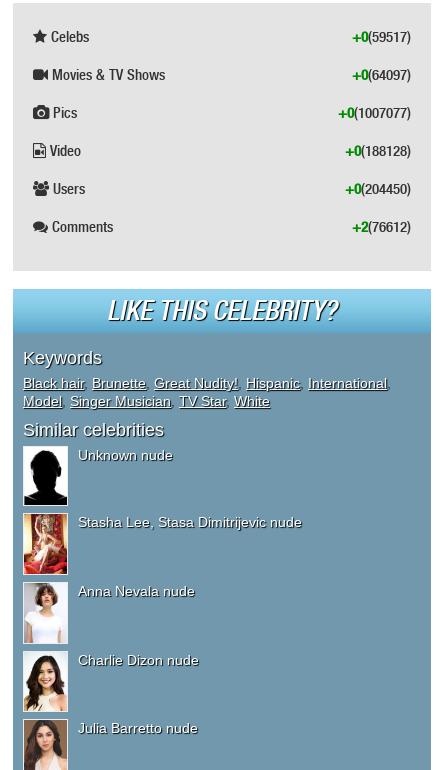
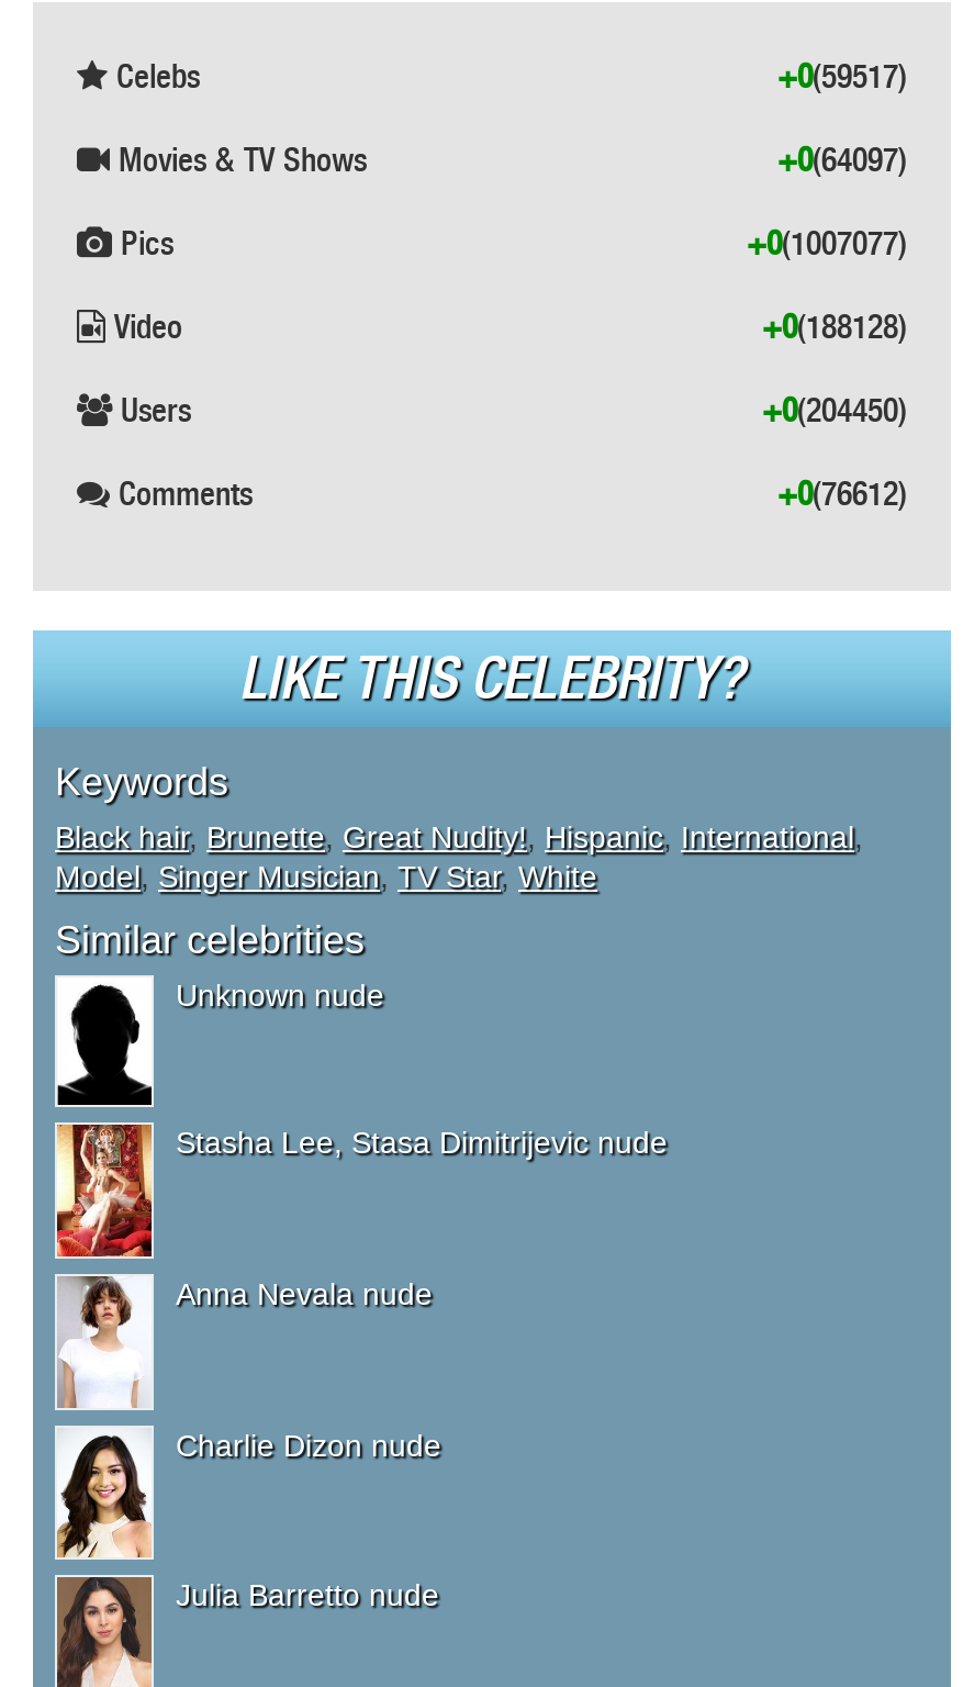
[352,218,411,236] +2 (76612) -> [777,474,907,514] +0 (76612)

